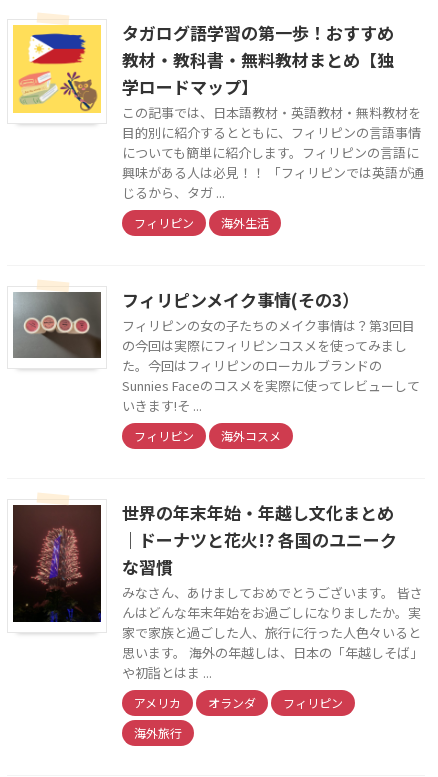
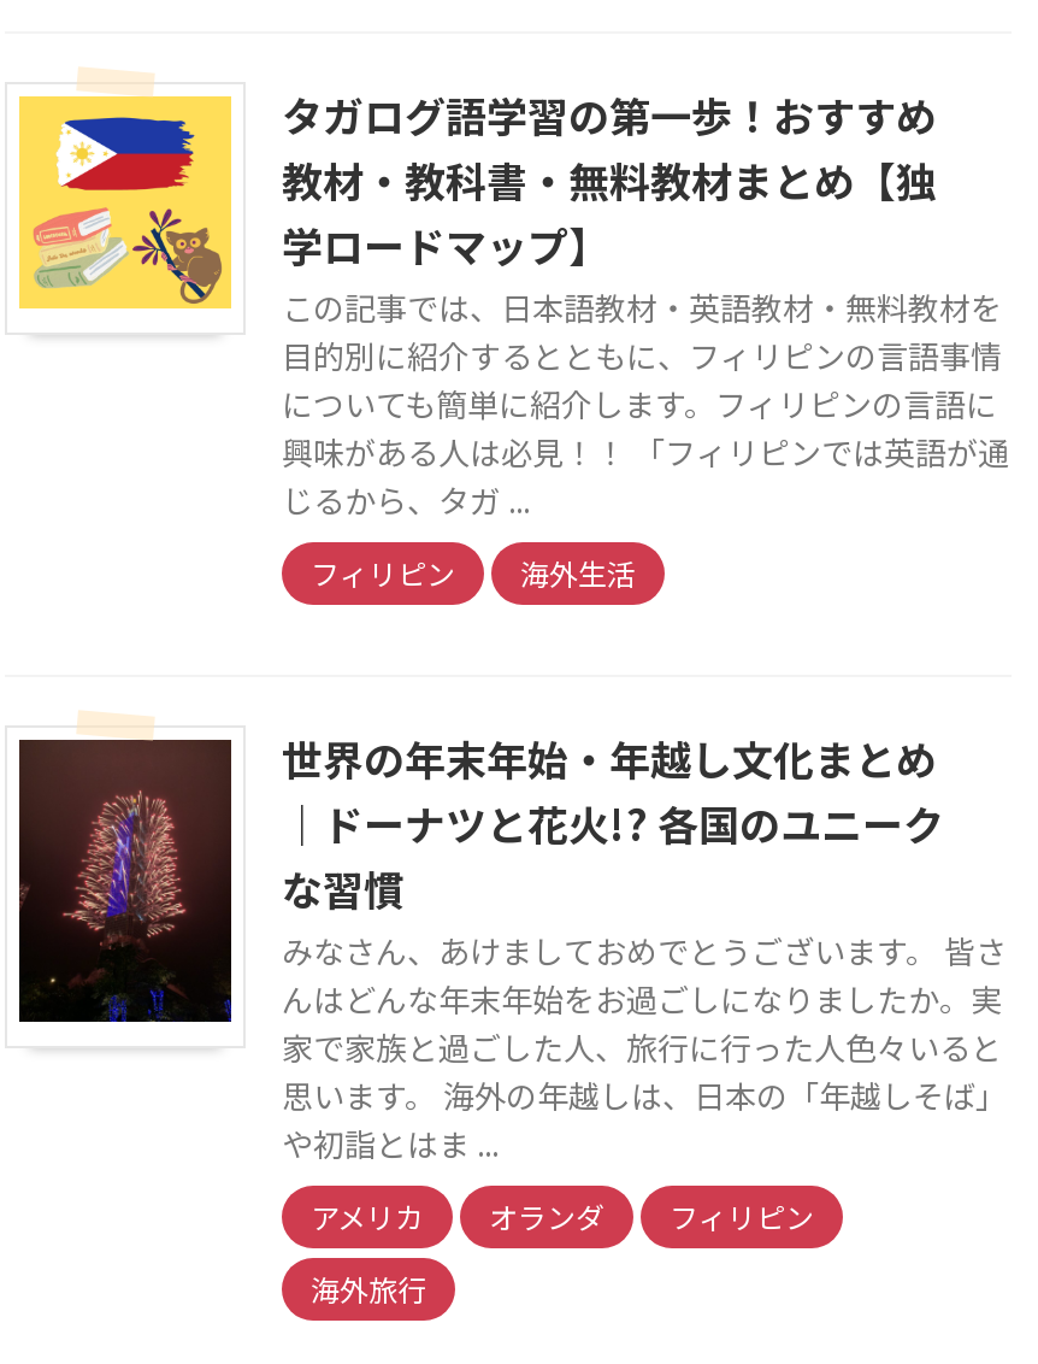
[13,287,420,444] [image] | フィリピンメイク事情(その3） | フィリピンの女の子たちのメイク事情は？第3回目 | の今回は実際にフィリピンコスメを使ってみまし | た。今回はフィリピンのローカルブランドの | Sunnies Faceのコスメを実際に使ってレビューして | いきます!そ ... | フィリピン | 海外コスメ -> none

